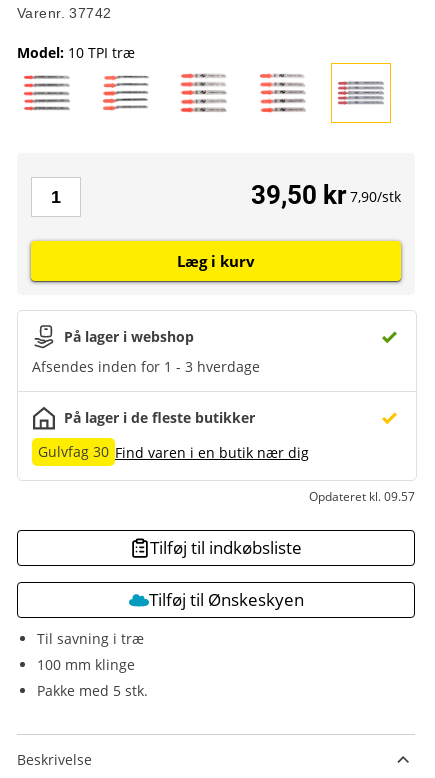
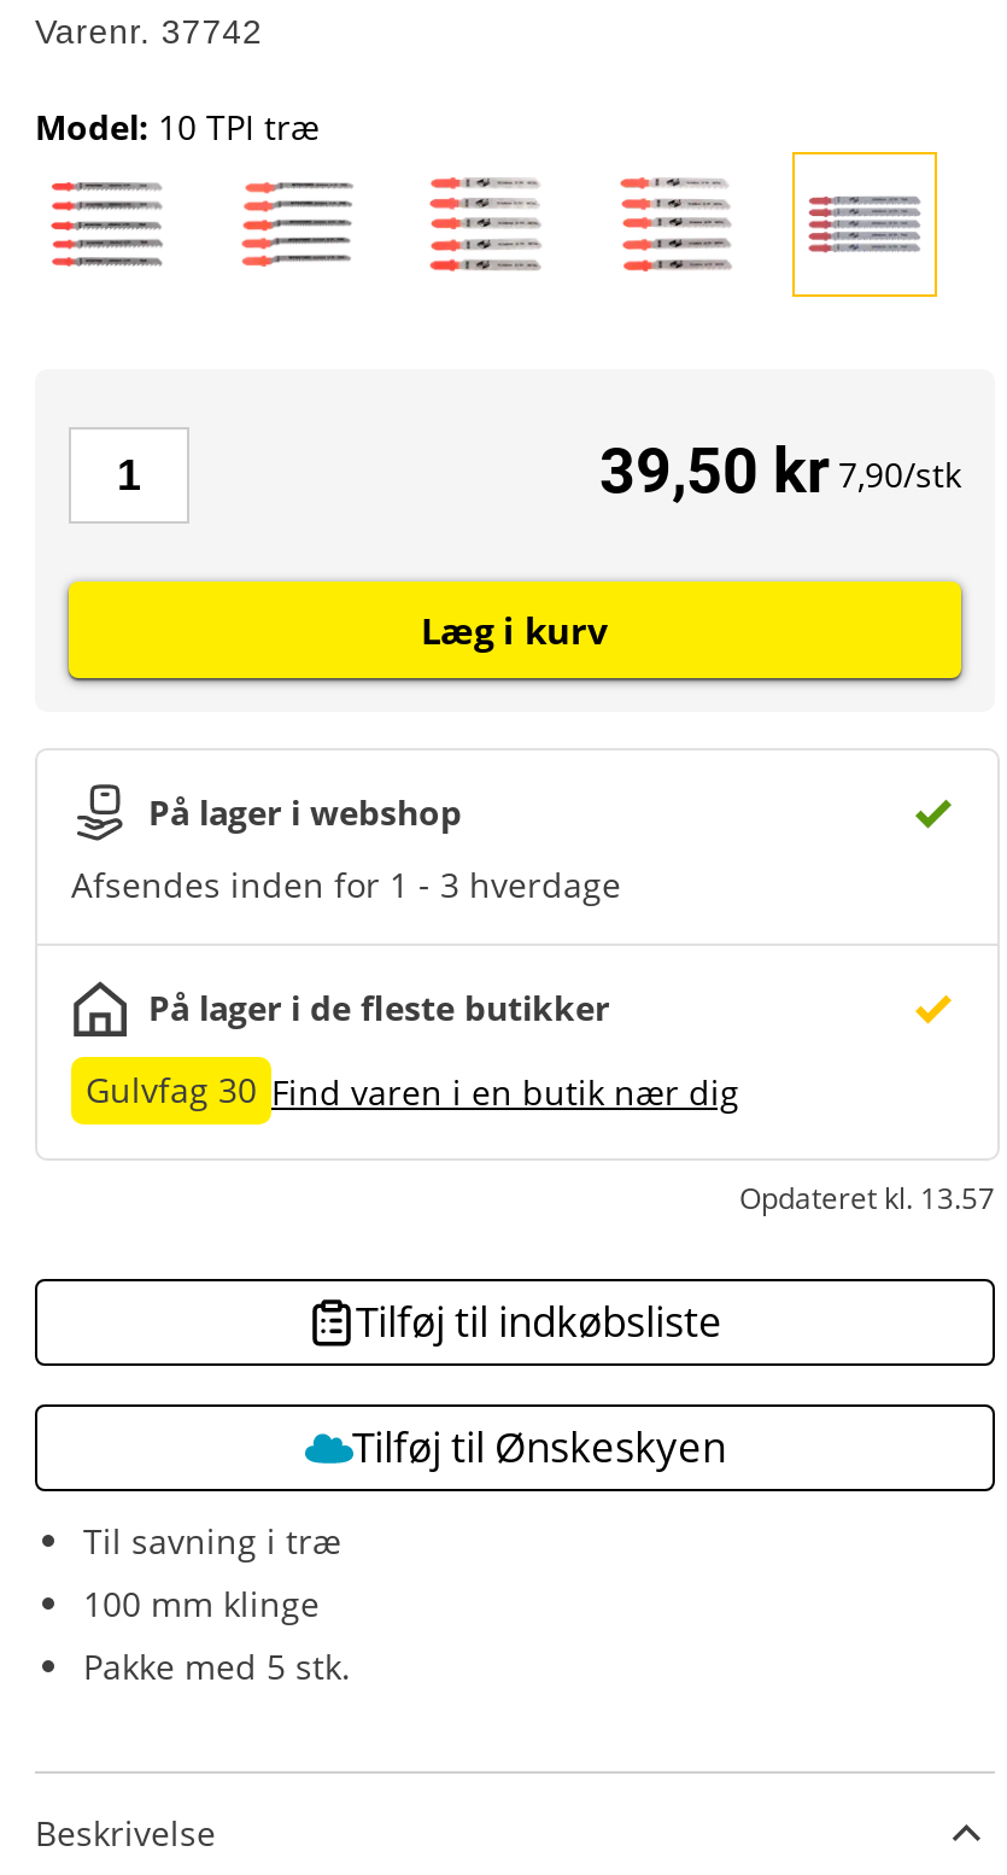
[309,488,415,505] Opdateret kl. 09.57 -> [739,1178,995,1219] Opdateret kl. 13.57

